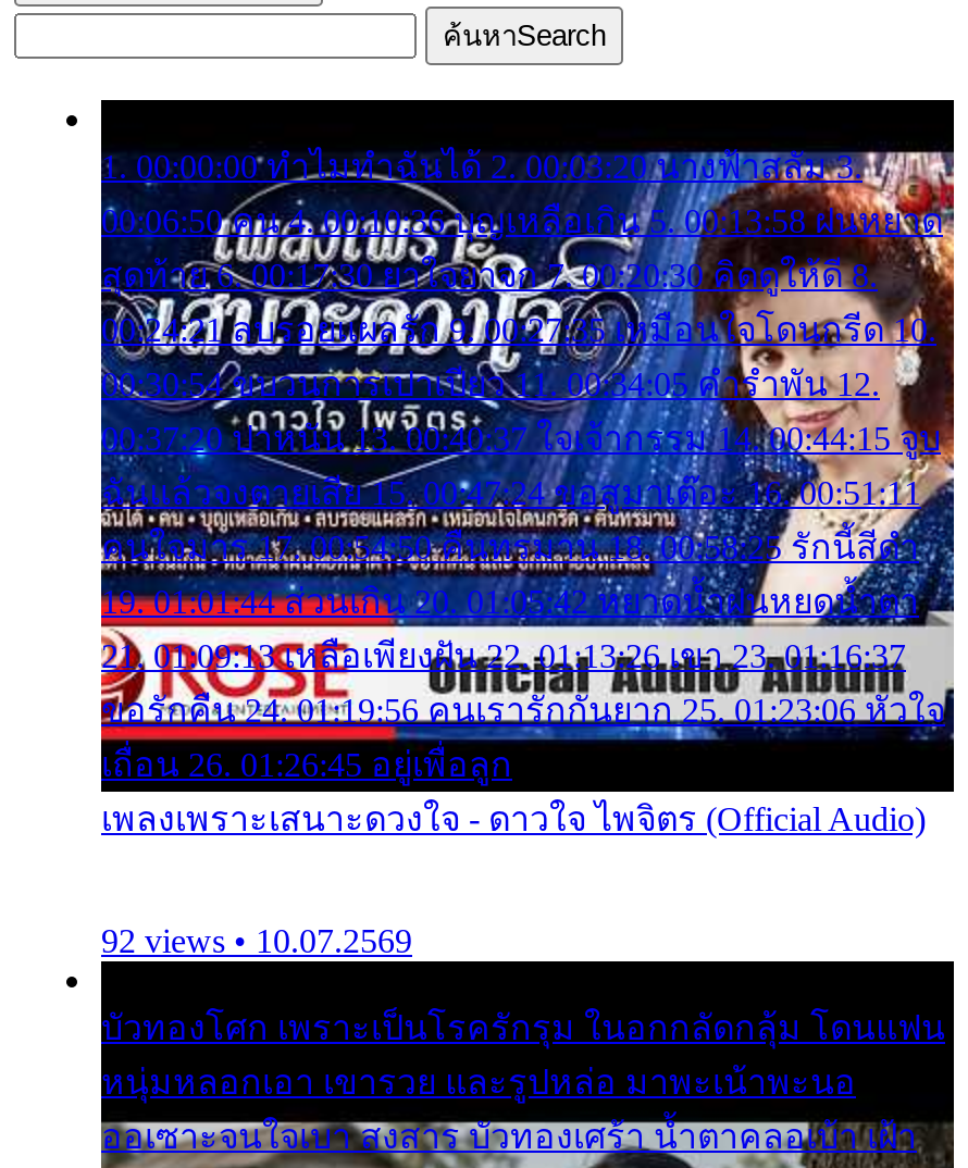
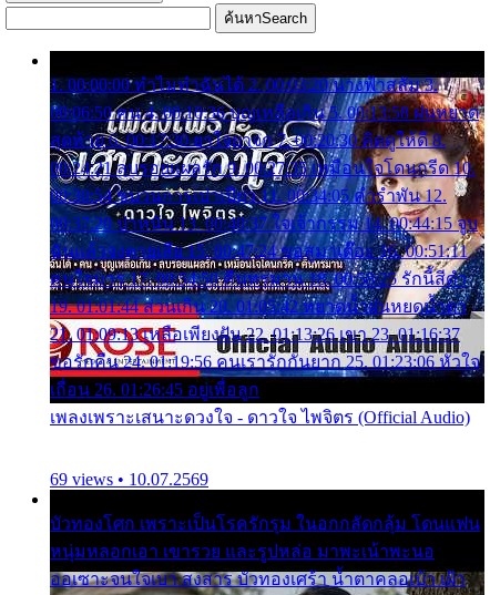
[101,922,412,959] 92 views • 10.07.2569 -> [50,470,208,488] 69 views • 10.07.2569

